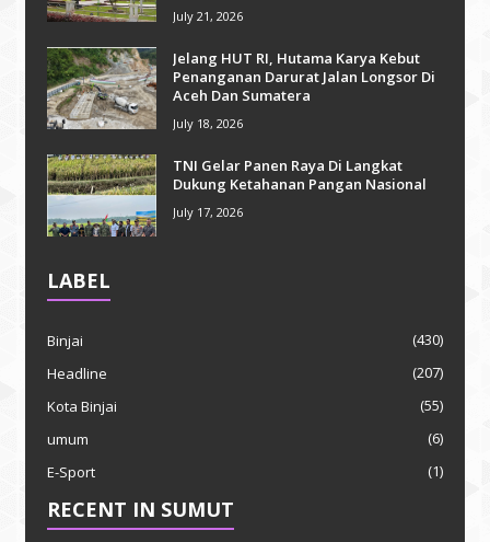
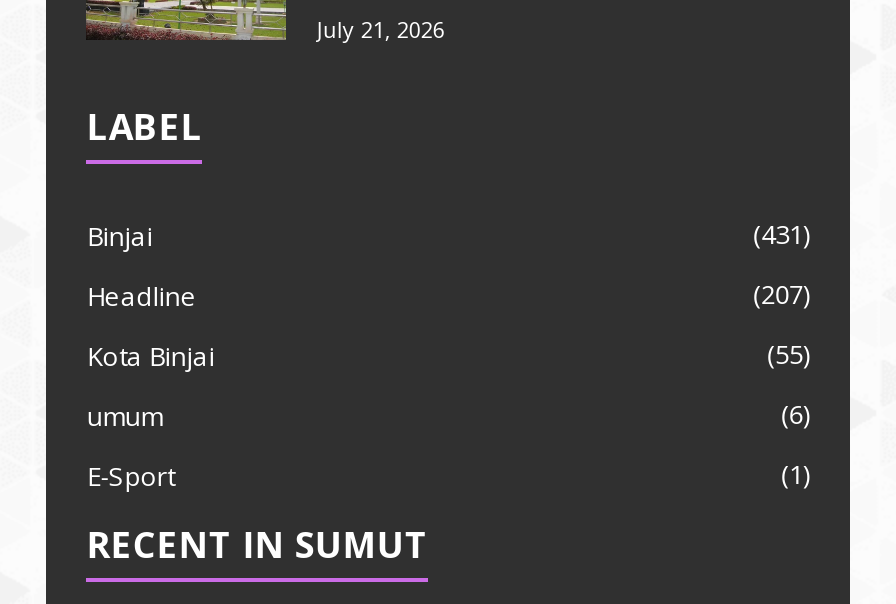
[46,46,436,220] [image] | Jelang HUT RI, Hutama Karya Kebut | Penanganan Darurat Jalan Longsor Di | Aceh Dan Sumatera | July 18, 2026 | TNI Gelar Panen Raya Di Langkat | Dukung Ketahanan Pangan Nasional | July 17, 2026 -> none
[46,153,157,238] [image] -> none
[412,330,443,349] (430) -> [753,216,809,252] (431)

